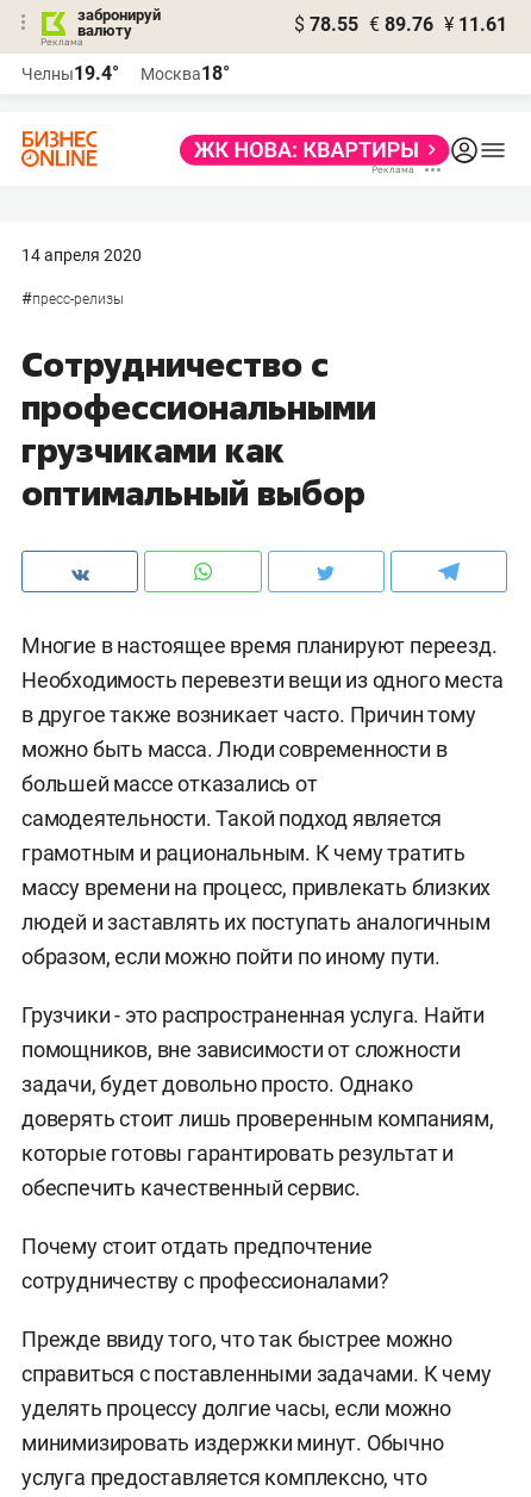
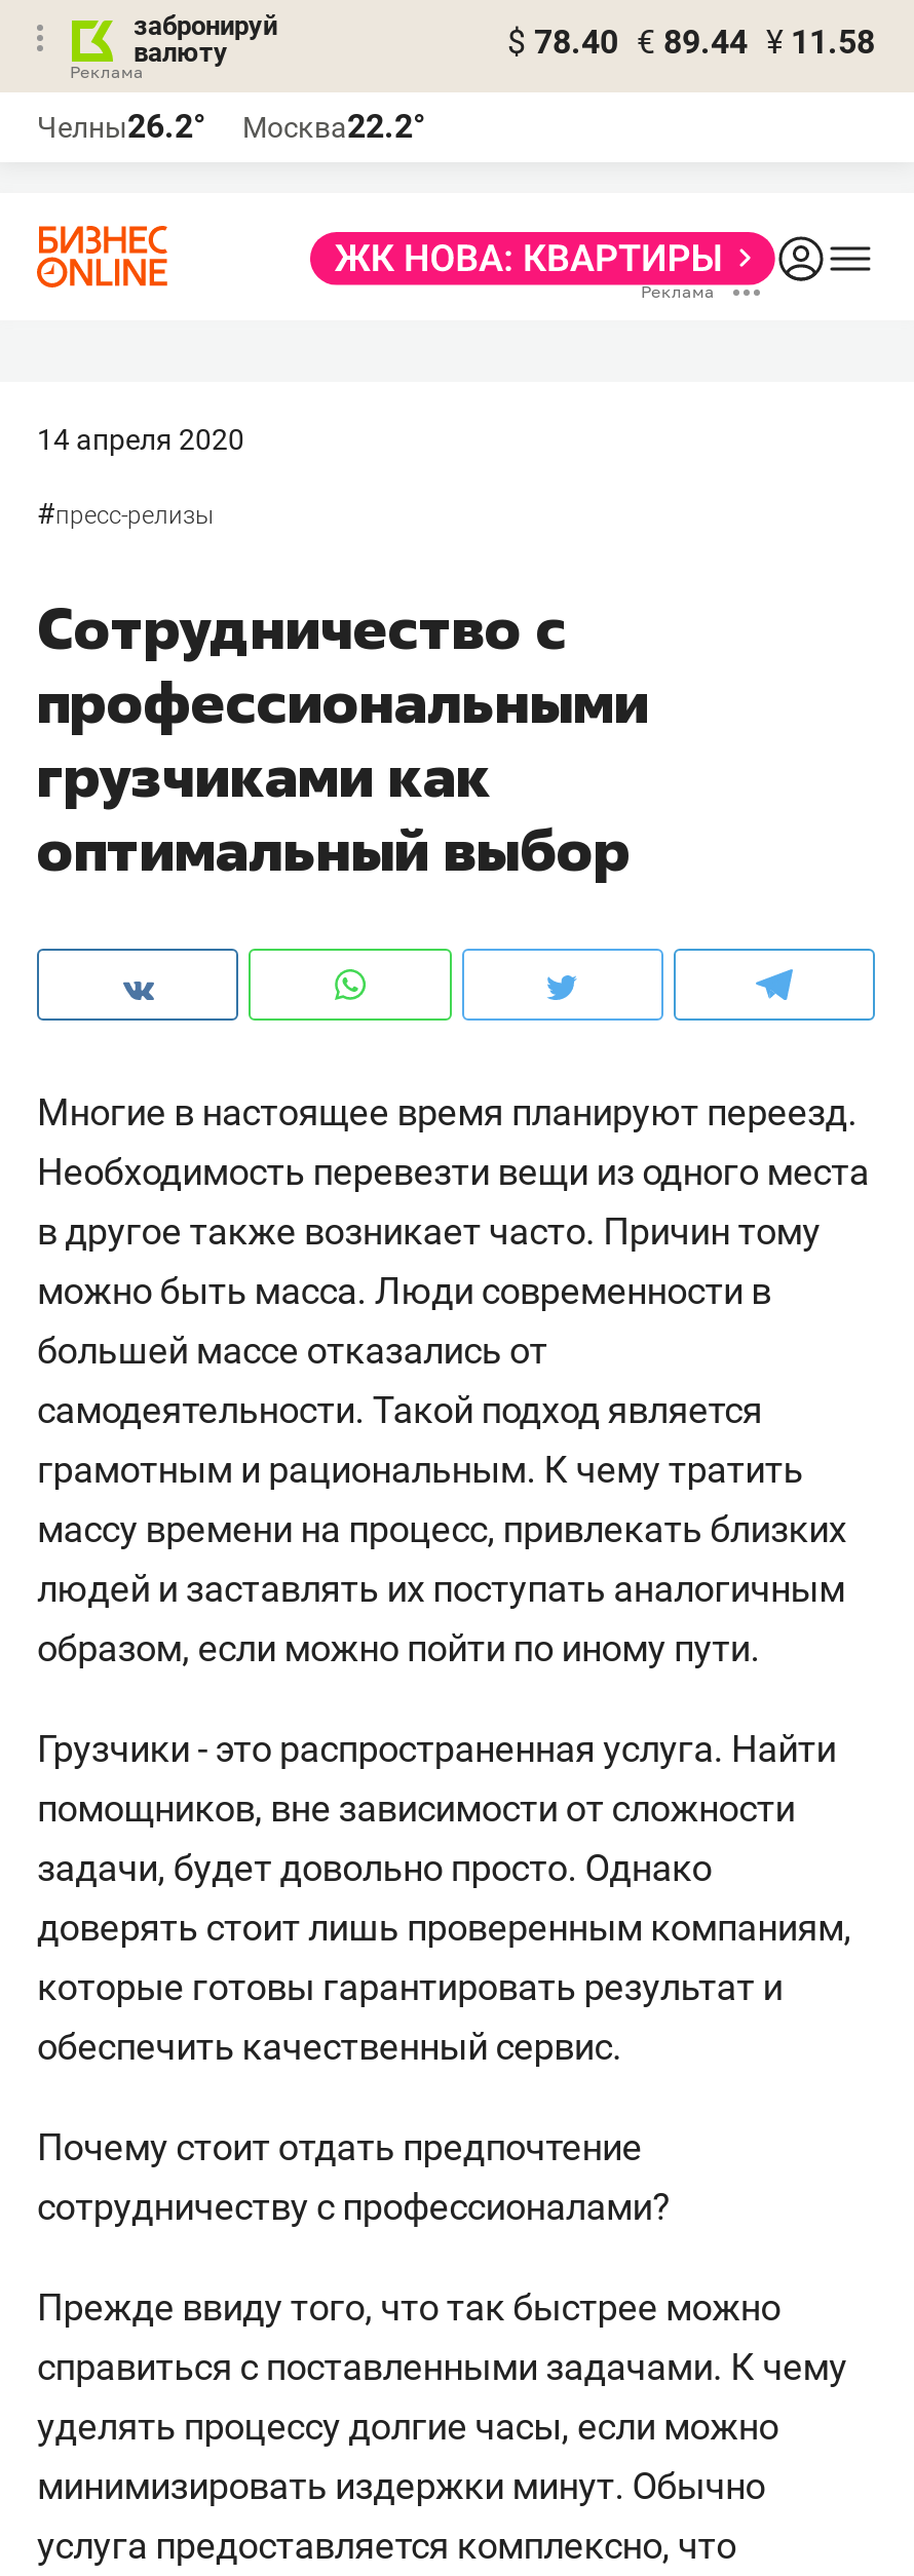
[294,13,507,36] $ 78.55 € 89.76 ¥ 11.61 -> [507,23,875,62] $ 78.40 € 89.44 ¥ 11.58
[21,62,119,85] Челны19.4° -> [37,107,205,146] Челны26.2°
[140,62,230,85] Москва18° -> [242,107,425,146] Москва22.2°

